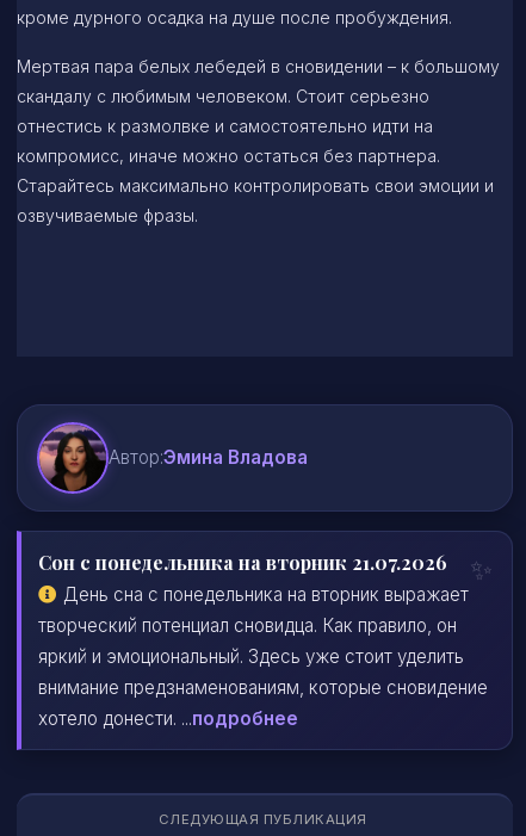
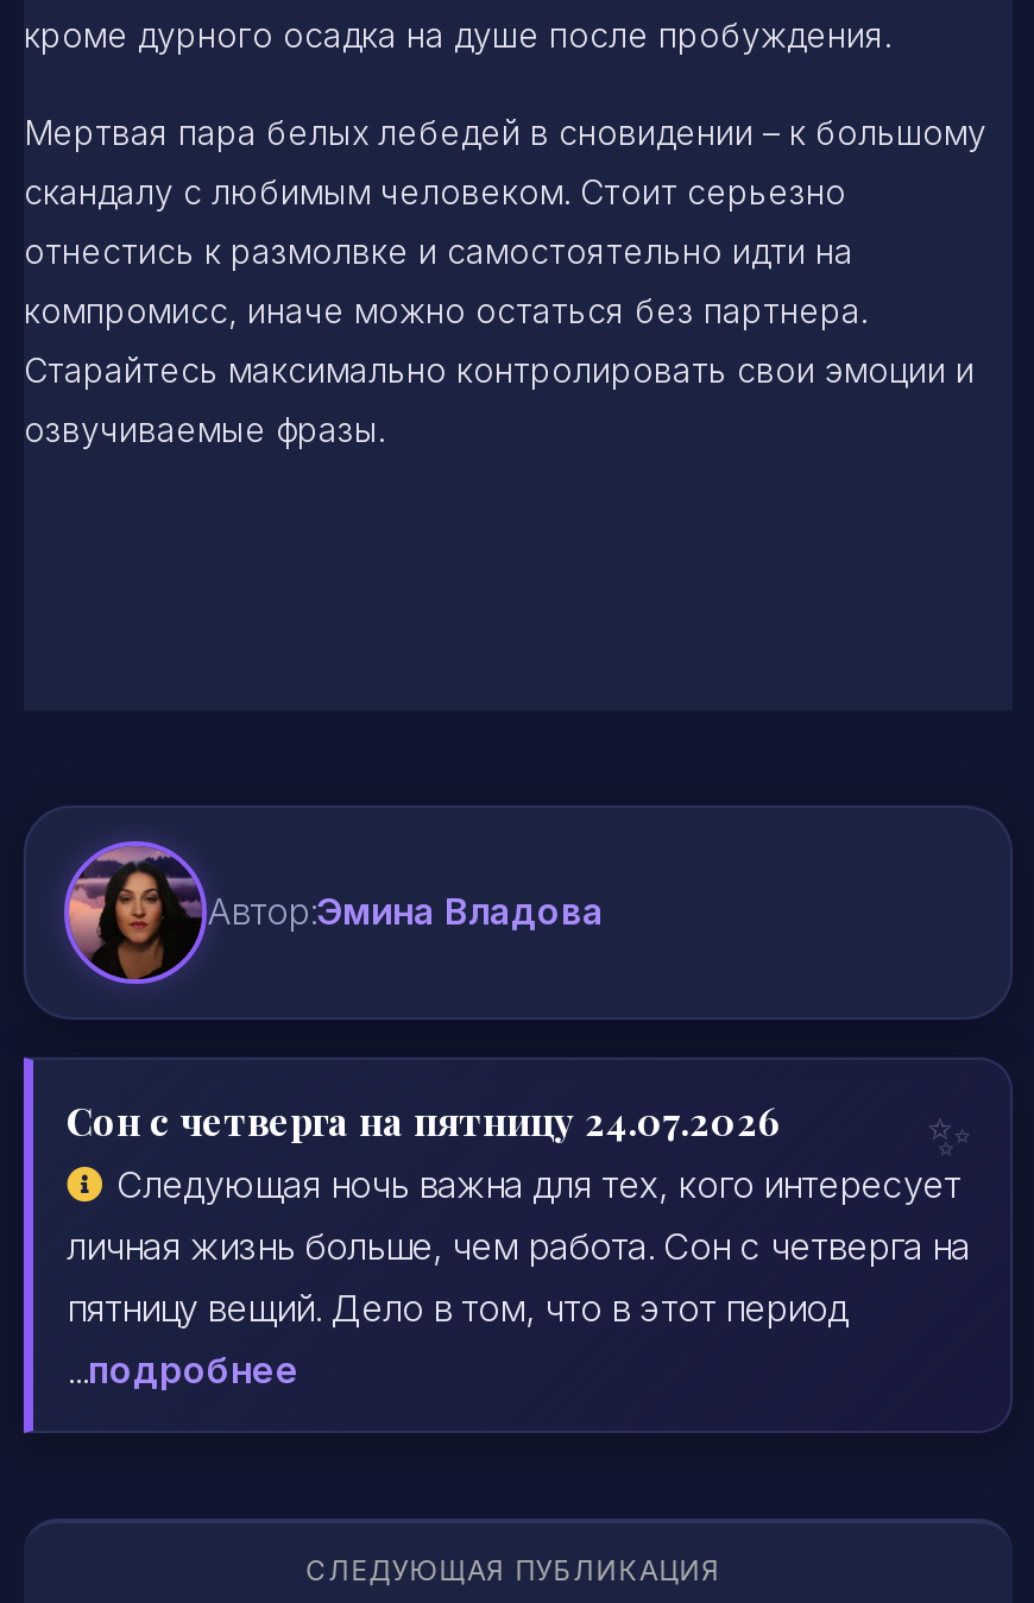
[38,550,488,730] Сон с понедельника на вторник 21.07.2026 | День сна с понедельника на вторник выражает | творческий потенциал сновидца. Как правило, он | яркий и эмоциональный. Здесь уже стоит уделить | внимание предзнаменованиям, которые сновидение | хотело донести. ...подробнее -> [67,1095,970,1392] Сон с четверга на пятницу 24.07.2026 | Следующая ночь важна для тех, кого интересует | личная жизнь больше, чем работа. Сон с четверга на | пятницу вещий. Дело в том, что в этот период | ...подробнее

